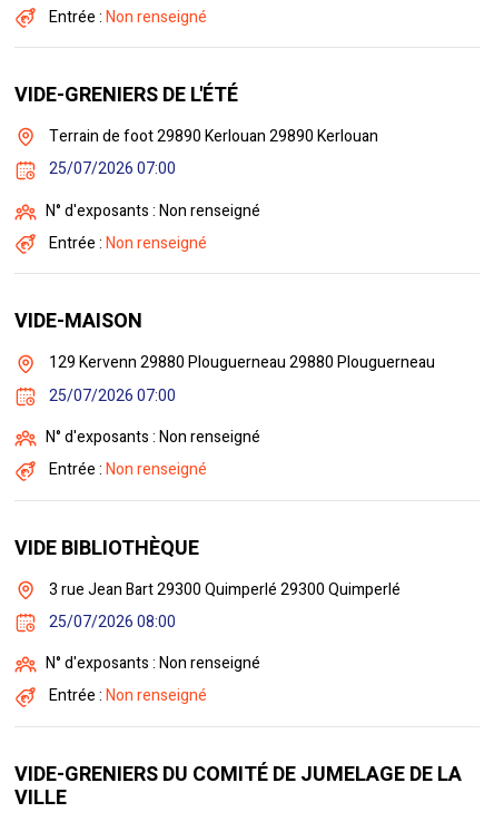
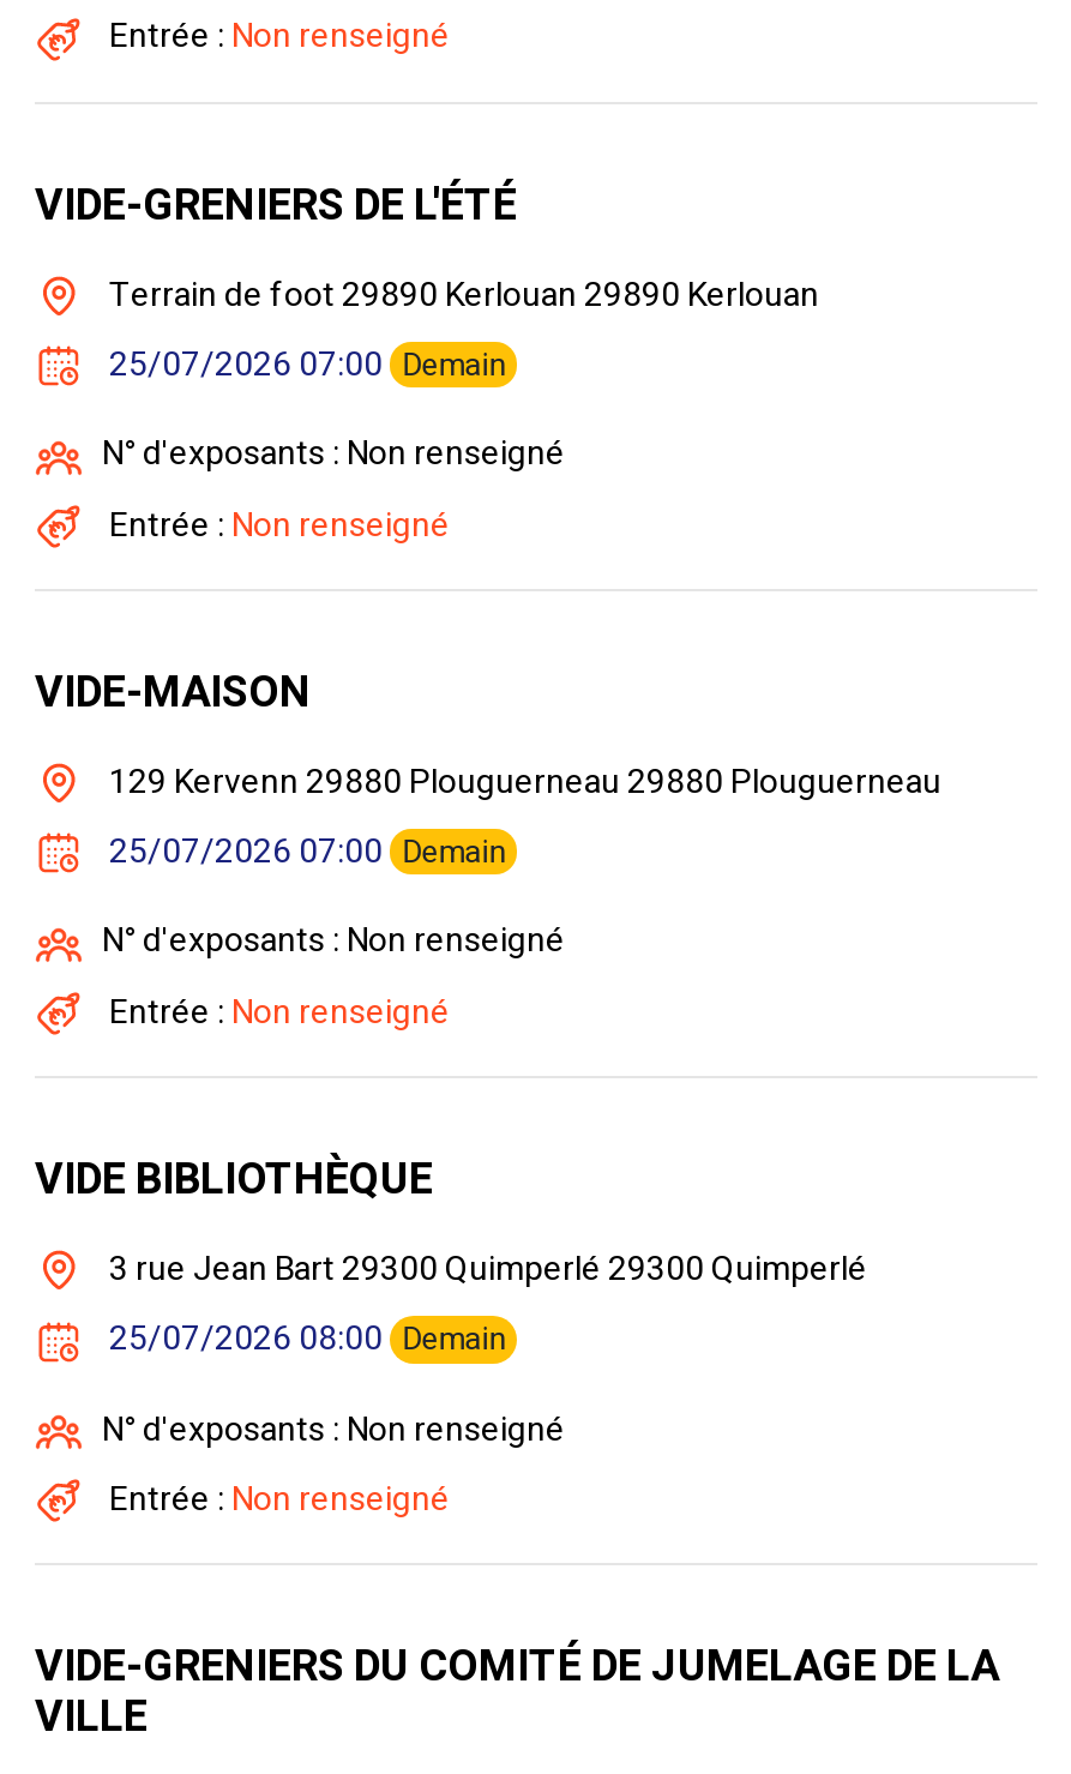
[49,158,176,181] 25/07/2026 07:00 -> [109,339,505,390] 25/07/2026 07:00 Demain
[49,384,176,407] 25/07/2026 07:00 -> [109,827,505,877] 25/07/2026 07:00 Demain
[49,610,176,634] 25/07/2026 08:00 -> [109,1314,505,1365] 25/07/2026 08:00 Demain

